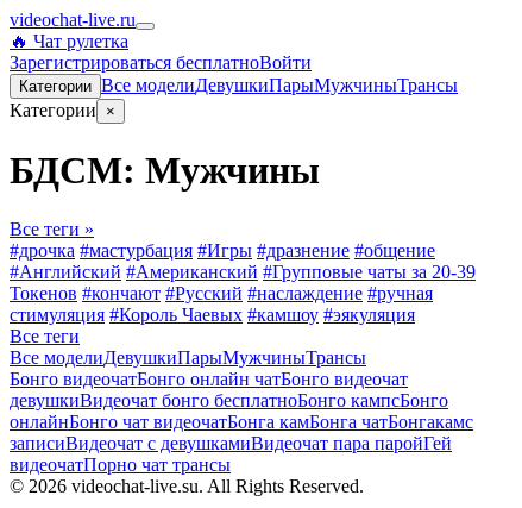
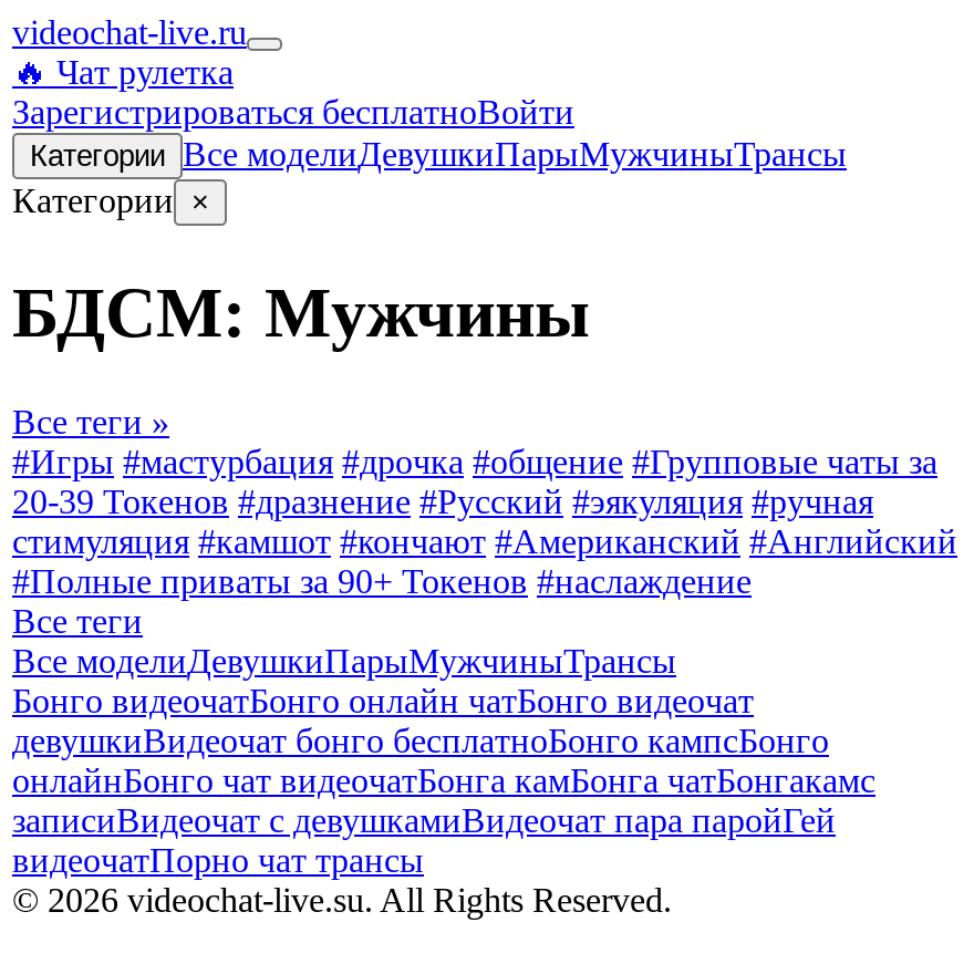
[10,240,476,325] #дрочка #мастурбация #Игры #дразнение #общение | #Английский #Американский #Групповые чаты за 20-39 | Токенов #кончают #Русский #наслаждение #ручная | стимуляция #Король Чаевых #камшоу #эякуляция -> [12,443,957,600] #Игры #мастурбация #дрочка #общение #Групповые чаты за | 20-39 Токенов #дразнение #Русский #эякуляция #ручная | стимуляция #камшот #кончают #Американский #Английский | #Полные приваты за 90+ Токенов #наслаждение

